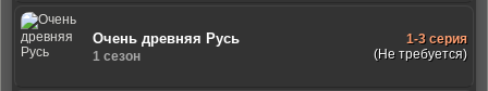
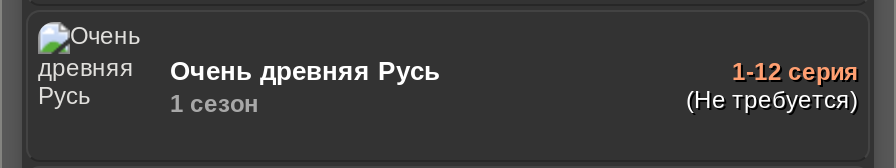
[406,32,467,47] 1-3 серия -> [732,58,858,86] 1-12 серия

